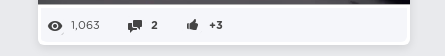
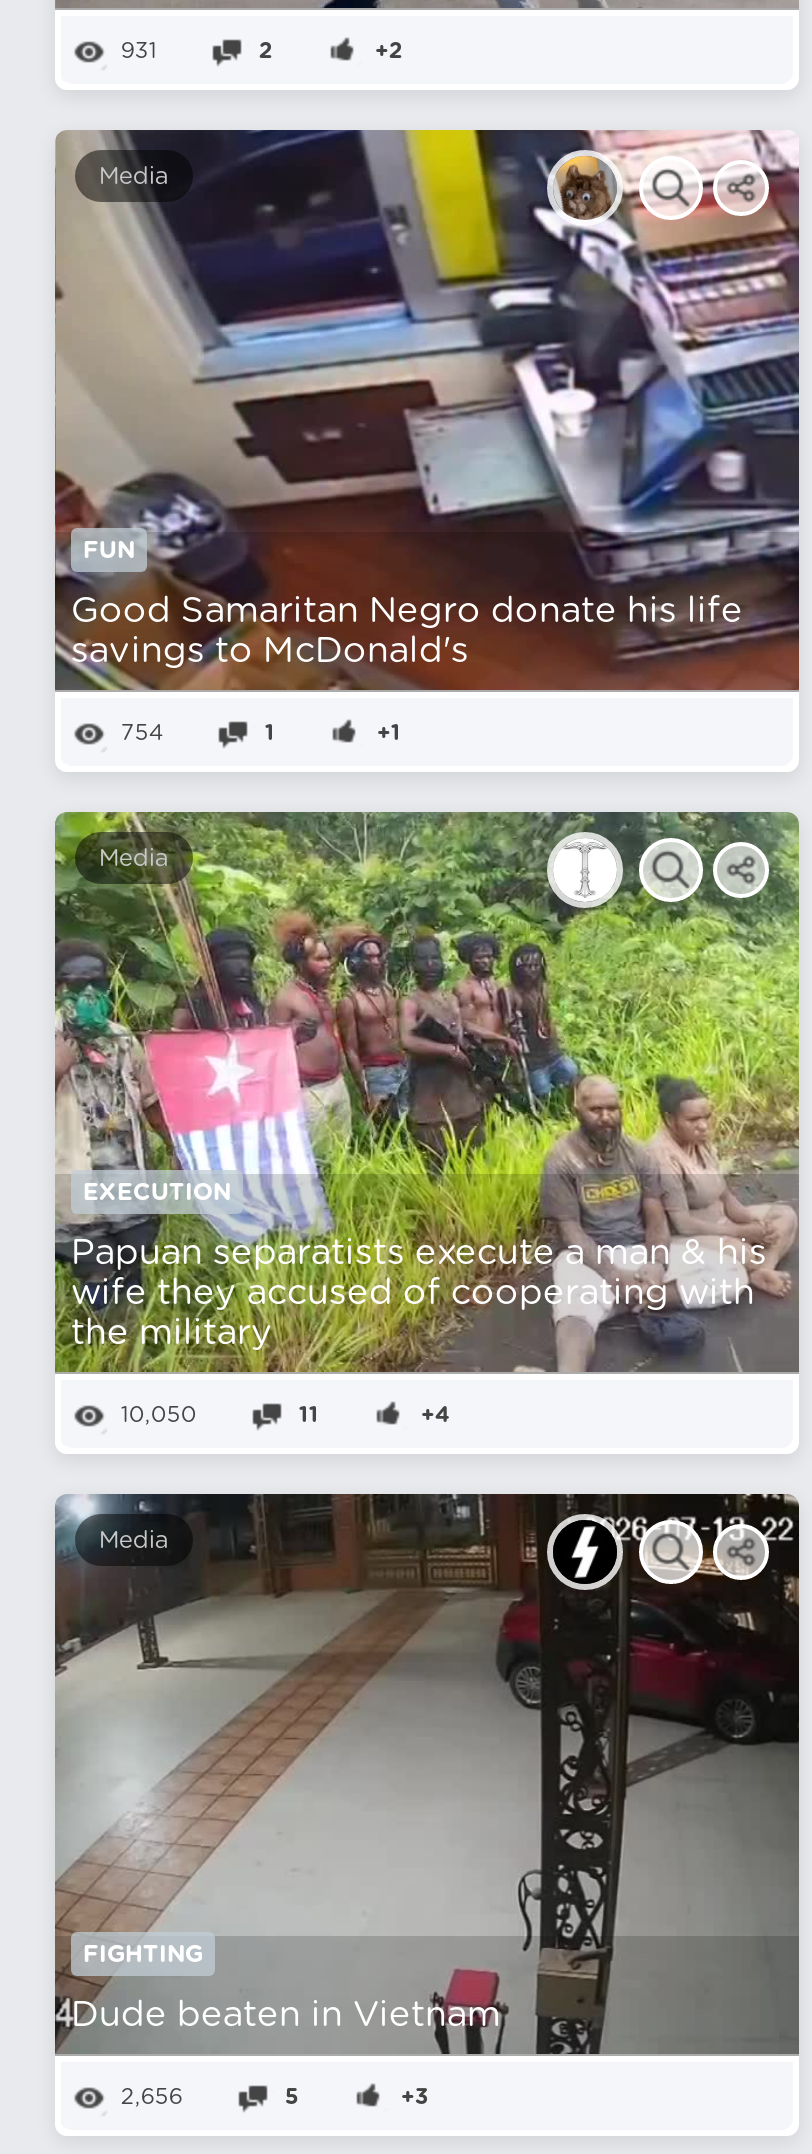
[71,20,100,31] 1,063 -> [121,40,157,62] 931
none -> [53,810,801,1374] [image] | Media
none -> [55,128,801,692] [image] | Media
none -> [55,1492,801,2056] [image] | Media
none -> [71,538,743,744] FUN | Good Samaritan Negro donate his life | savings to McDonald's | 754 | 1 | +1
none -> [71,1180,767,1426] EXECUTION | Papuan separatists execute a man & his | wife they accused of cooperating with | the military | 10,050 | 11 | +4
none -> [71,1942,501,2108] FIGHTING | Dude beaten in Vietnam | 2,656 | 5
none -> [375,40,403,62] +2

